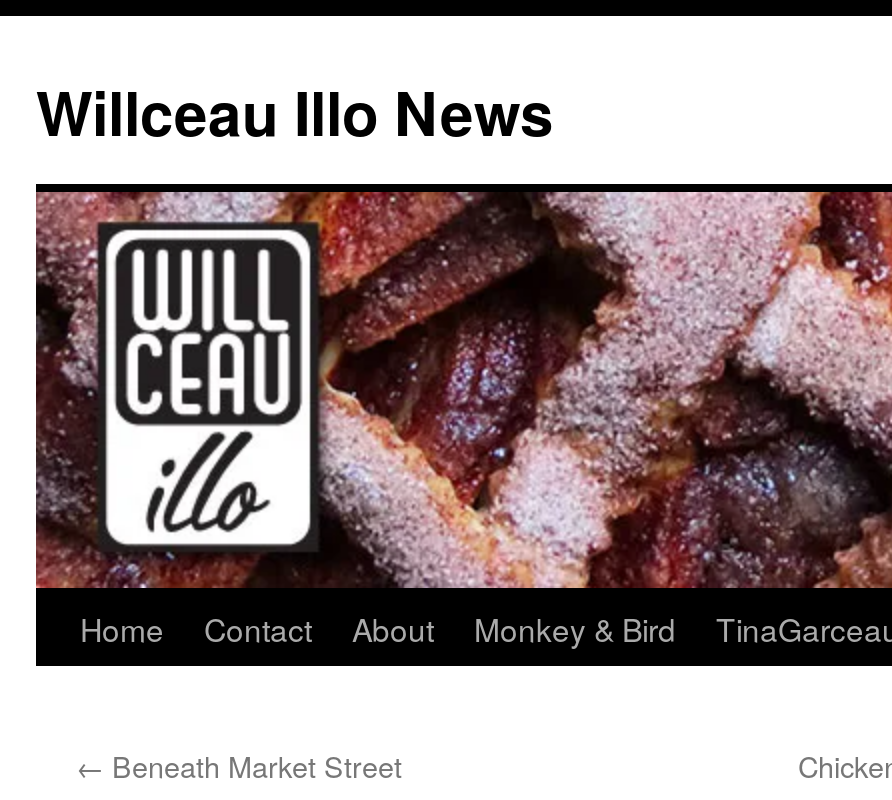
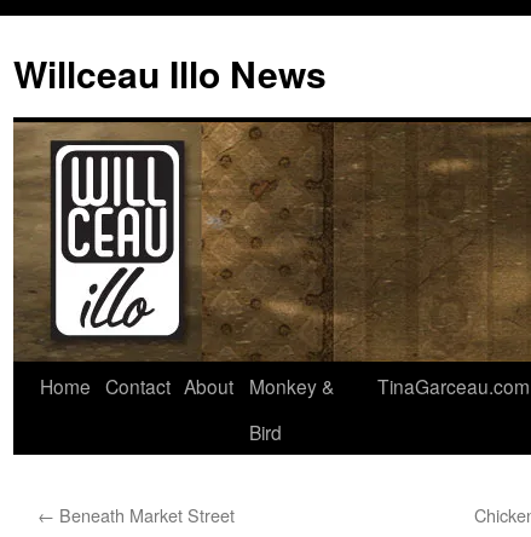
[34,190,886,590] [image] -> [13,122,527,362] [image]

